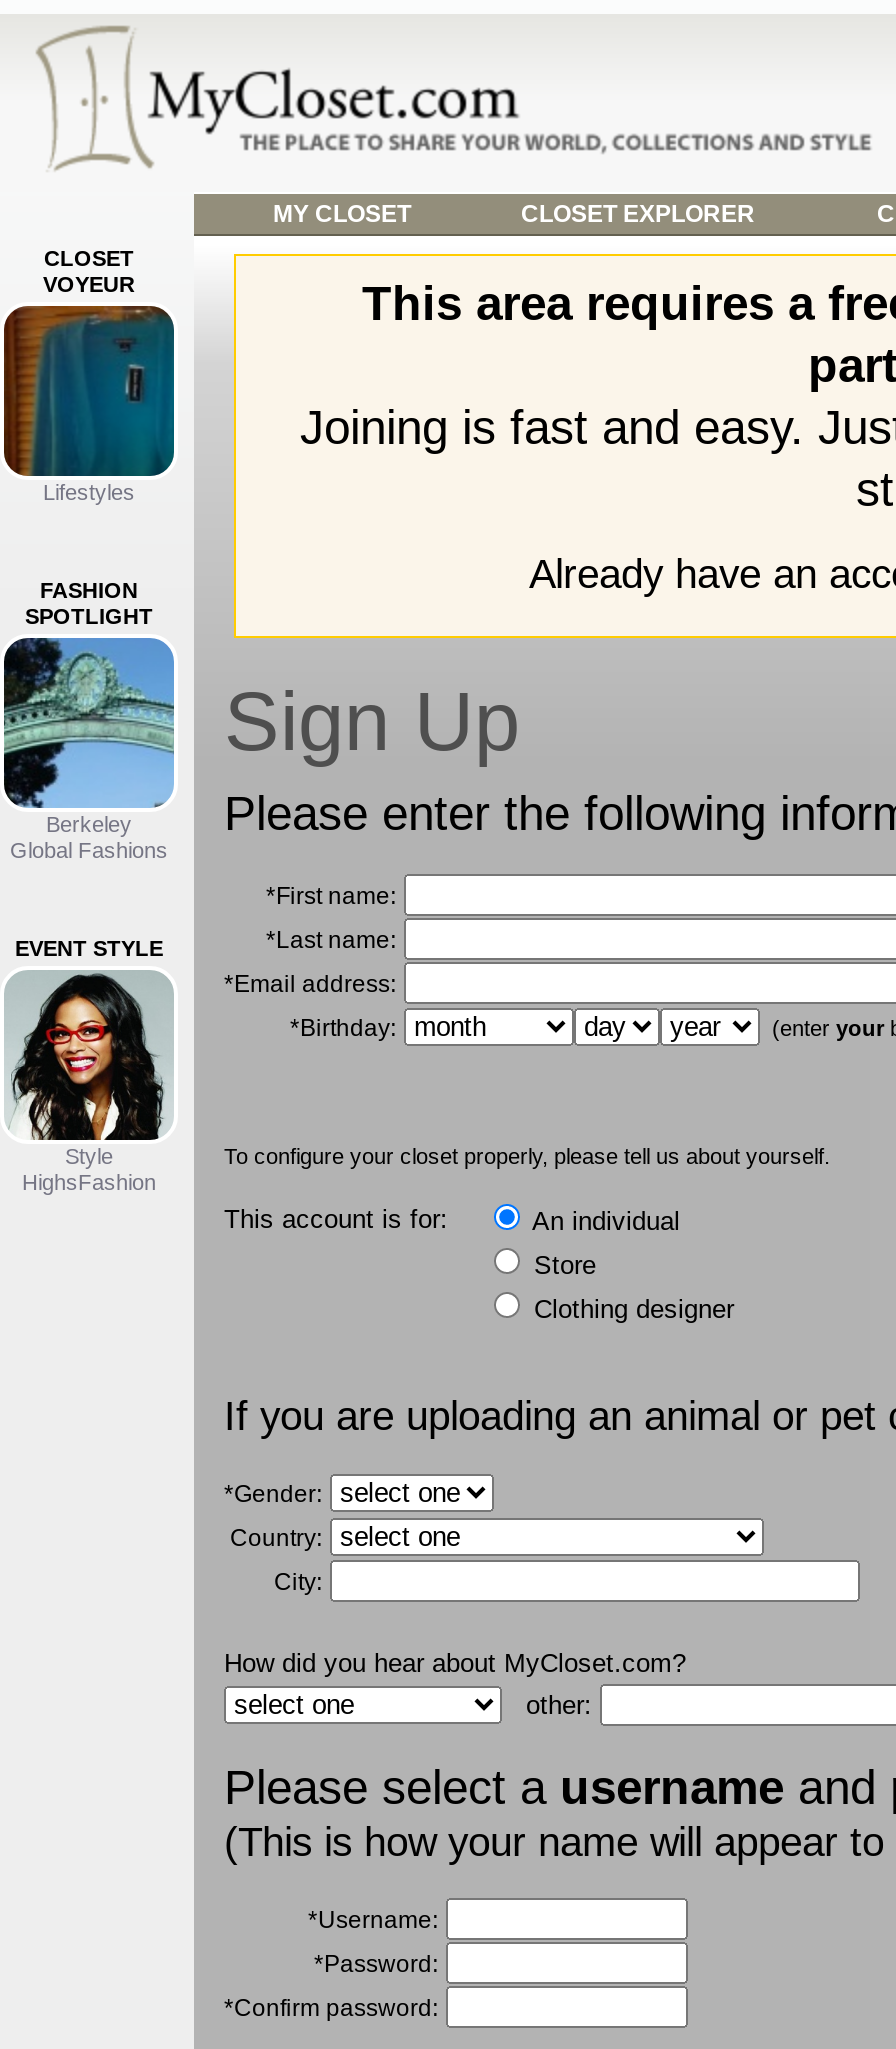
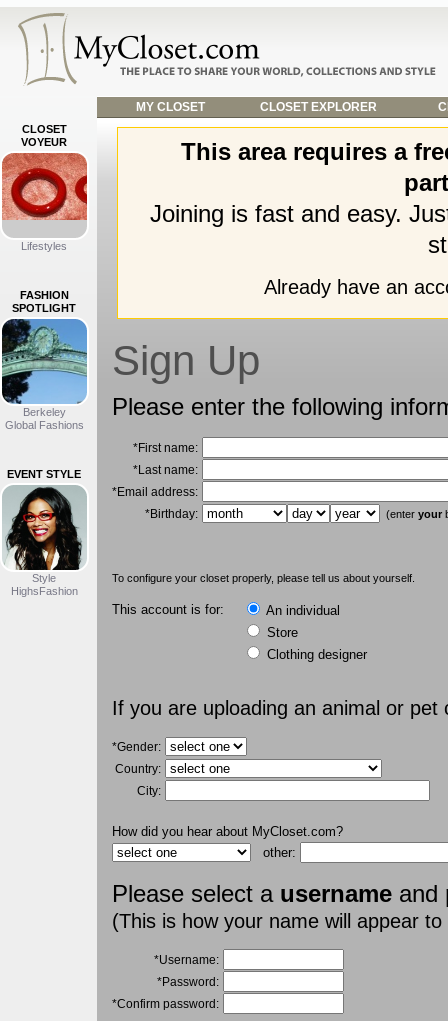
[6,304,176,478] [image] -> [3,152,88,238] [image]

